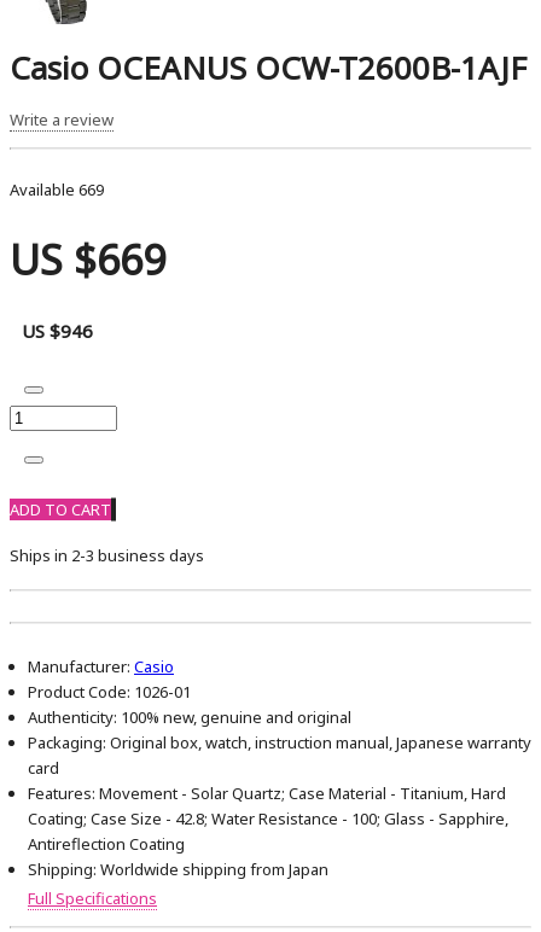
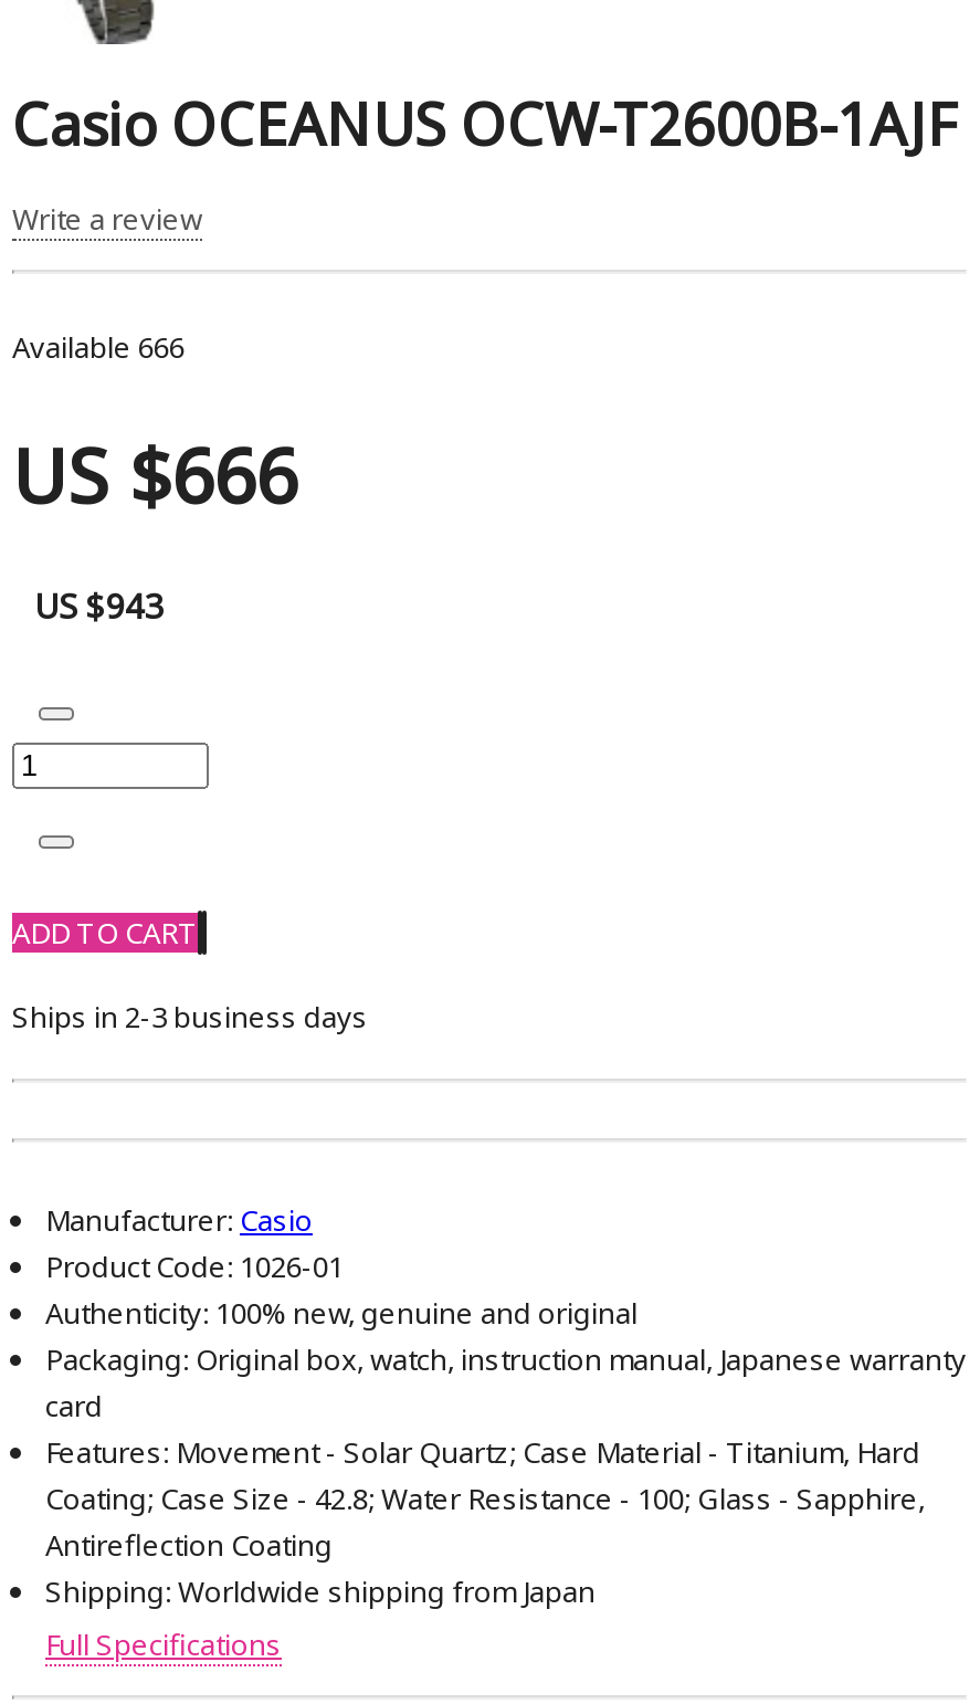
[10,178,104,200] Available 669 -> [12,327,185,366] Available 666
[10,232,165,287] US $669 -> [12,424,297,526] US $666
[22,319,93,343] US $946 -> [34,584,165,628] US $943

